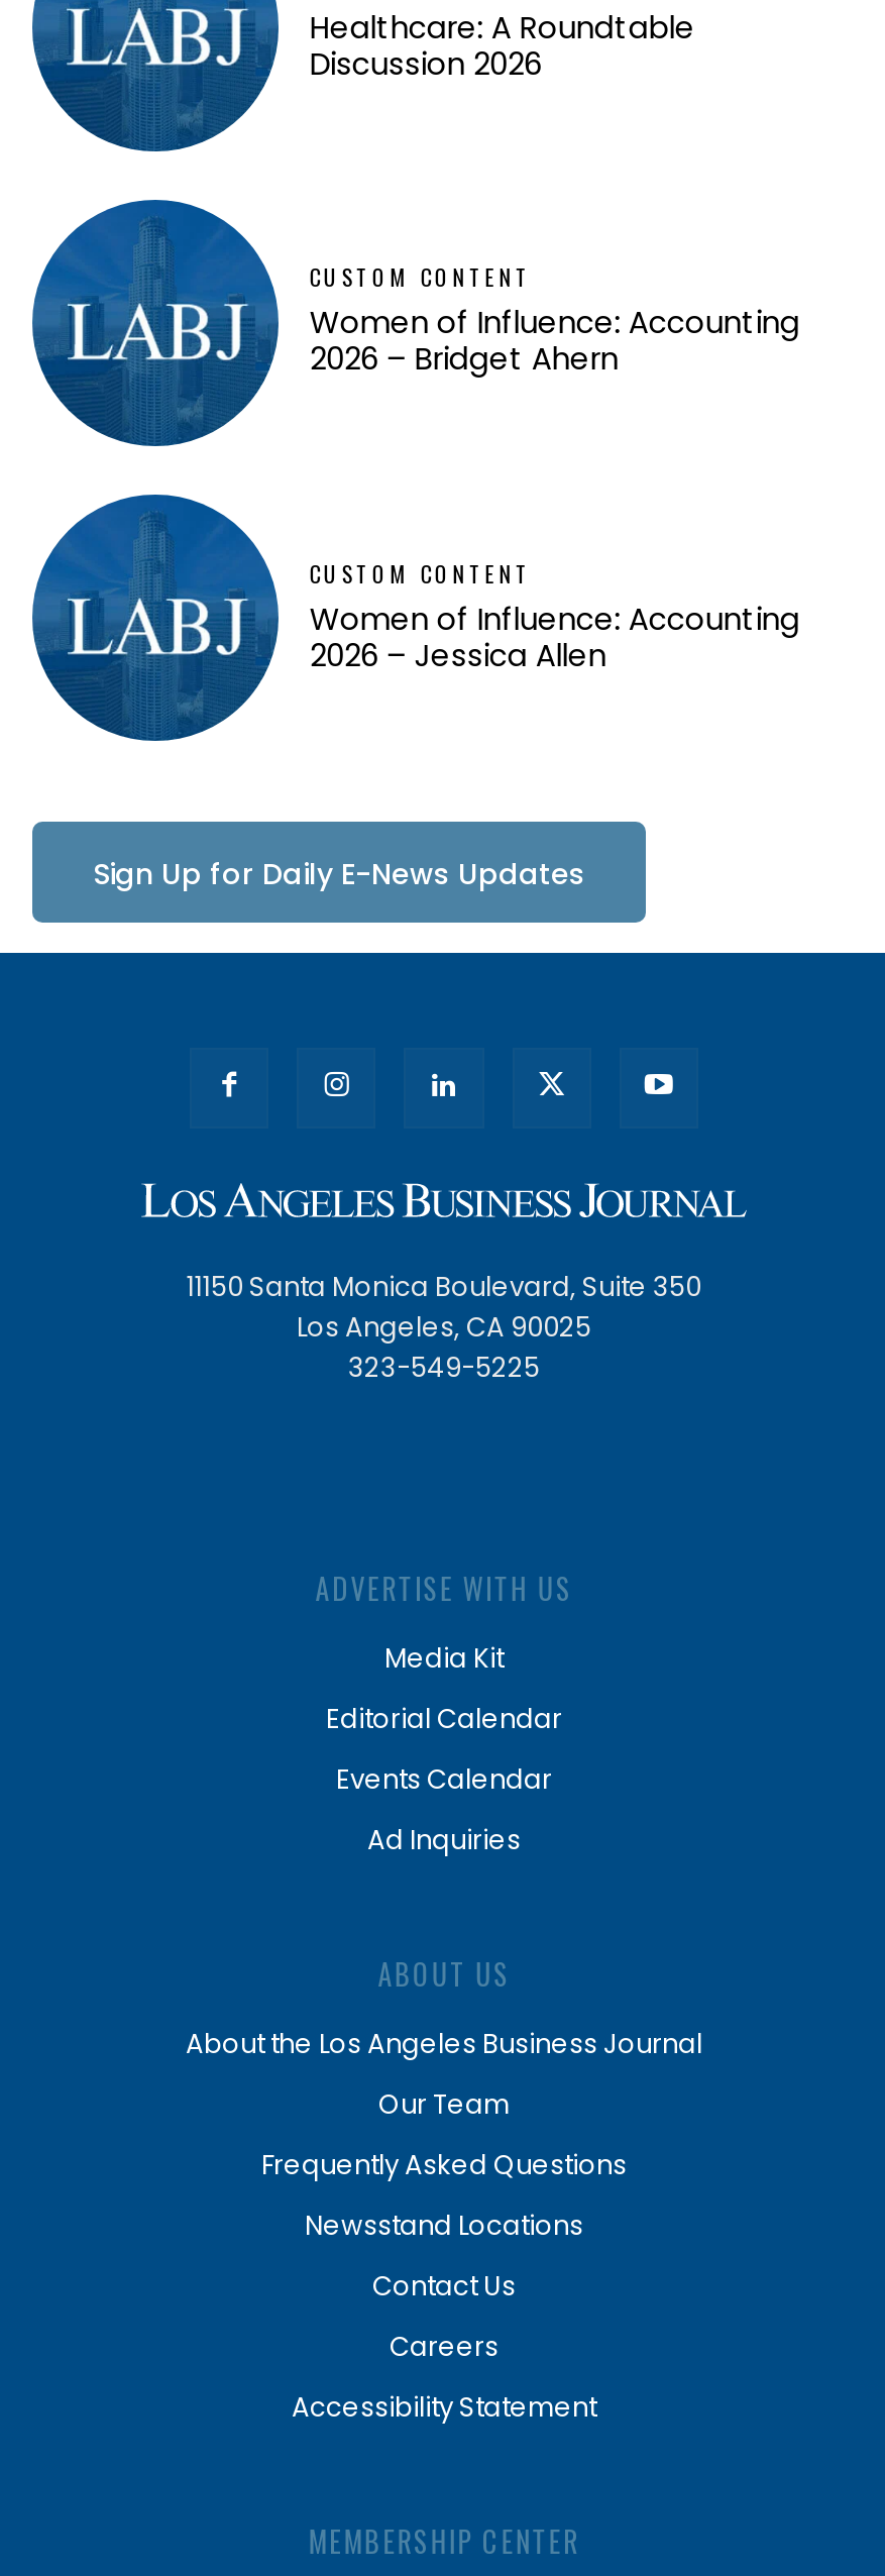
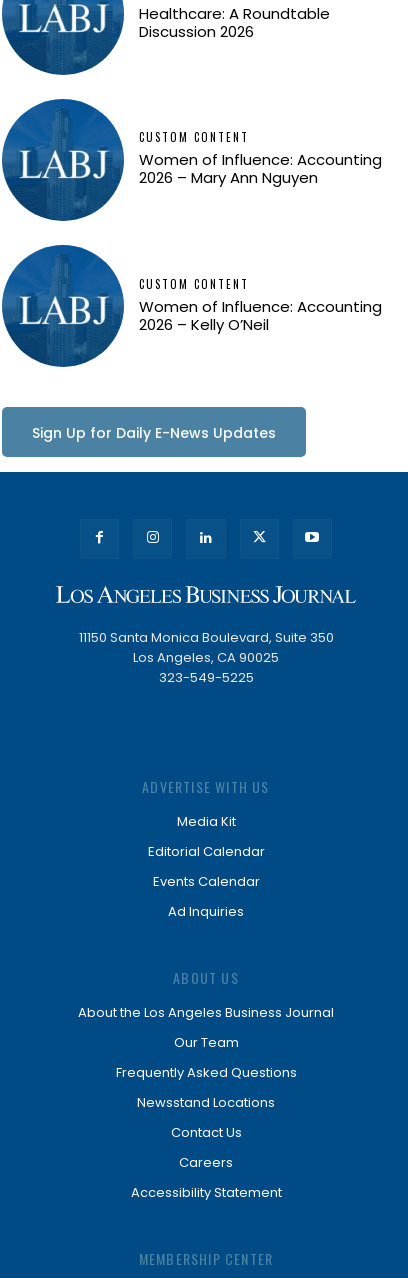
[310,338,618,380] 2026 – Bridget Ahern -> [139,167,318,188] 2026 – Mary Ann Nguyen
[310,633,606,675] 2026 – Jessica Allen -> [139,314,269,335] 2026 – Kelly O’Neil

